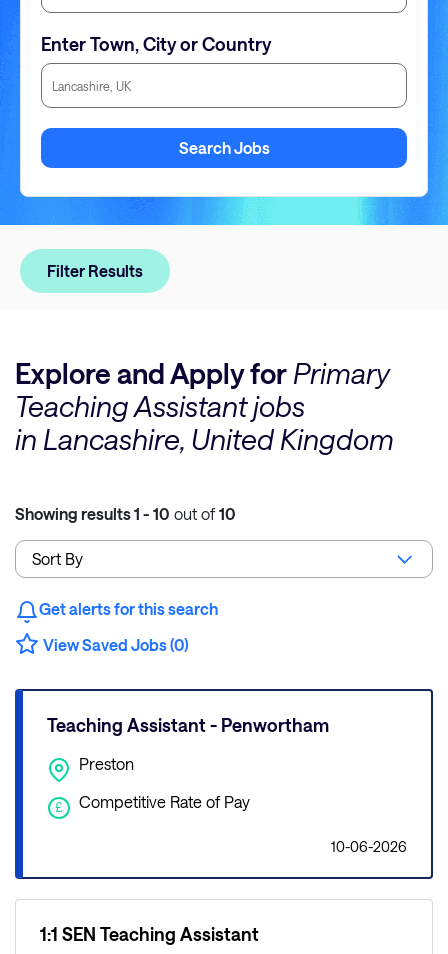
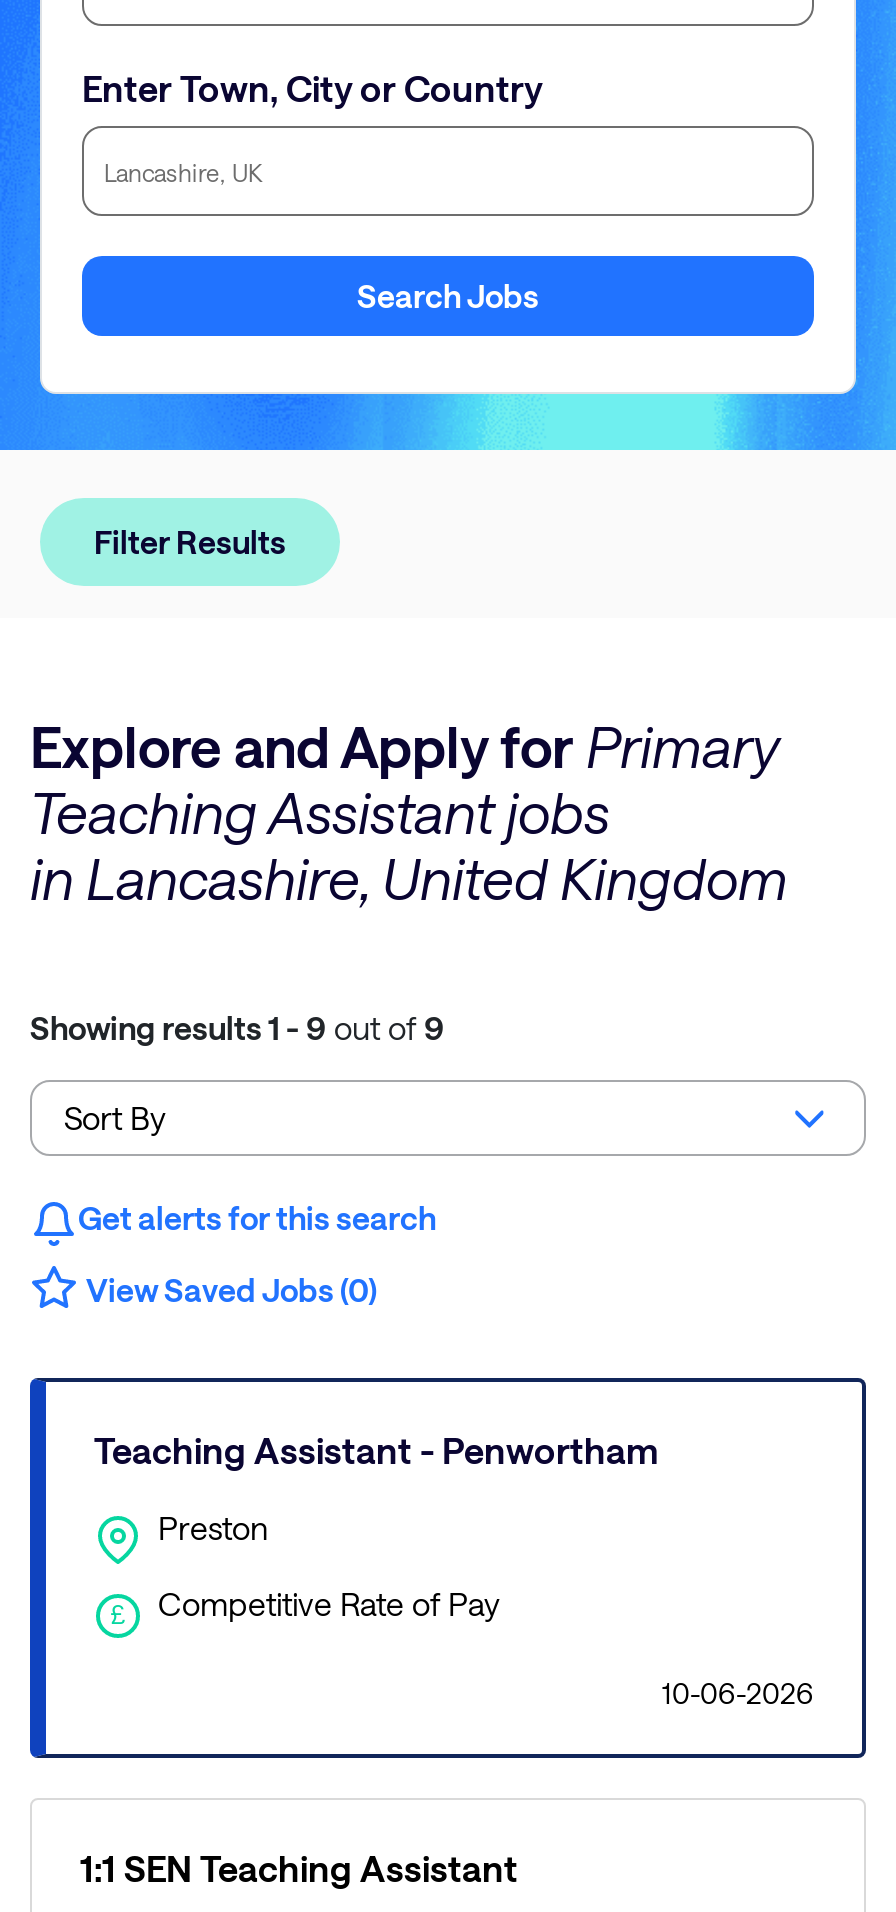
[15,504,236,523] Showing results 1 - 10 out of 10 -> [30,1008,444,1046] Showing results 1 - 9 out of 9

